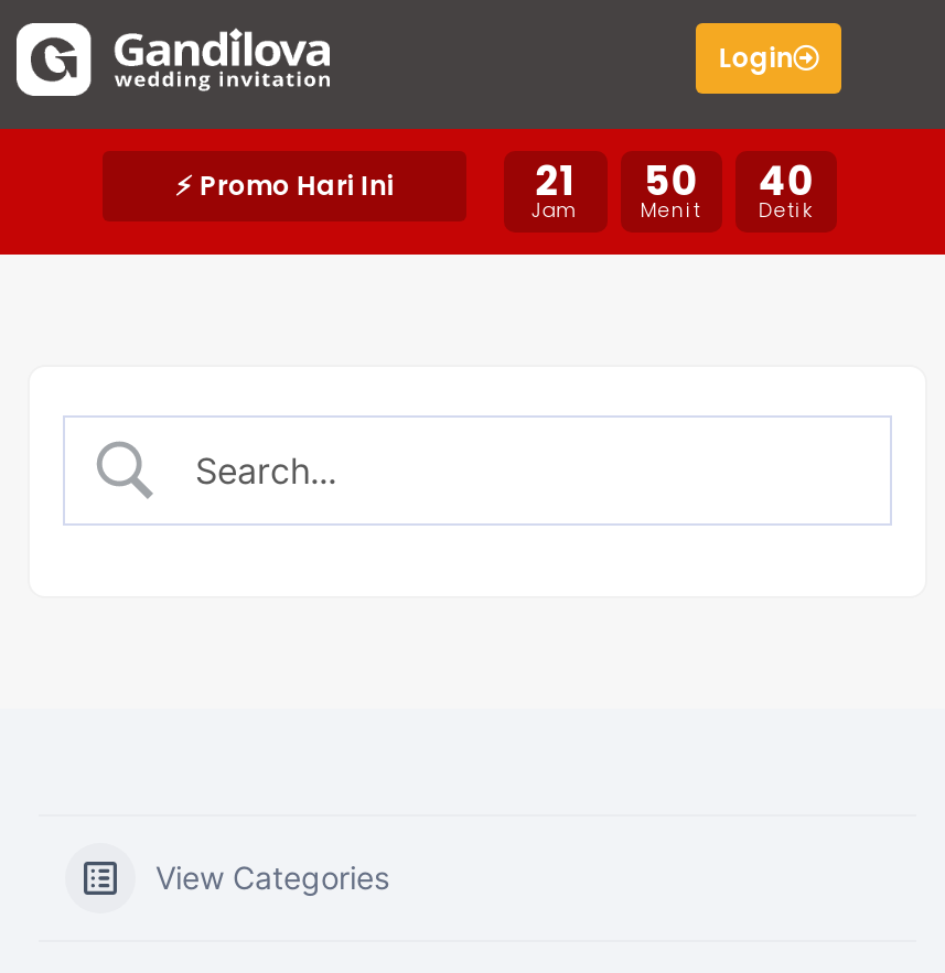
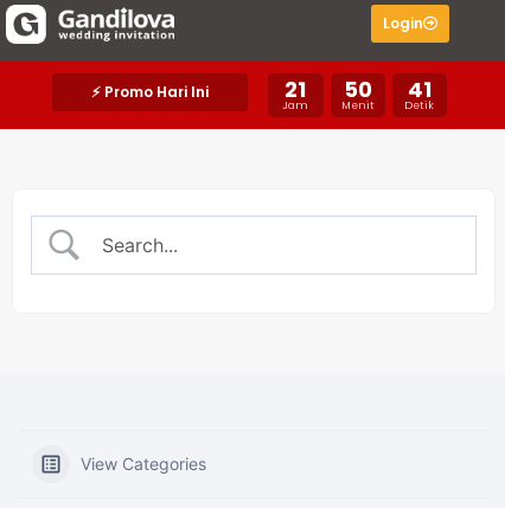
[536,154,813,209] 21 50 40 -> [285,75,431,104] 21 50 41

